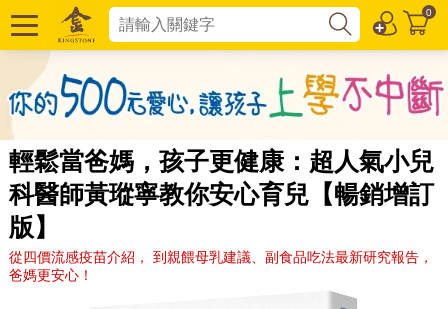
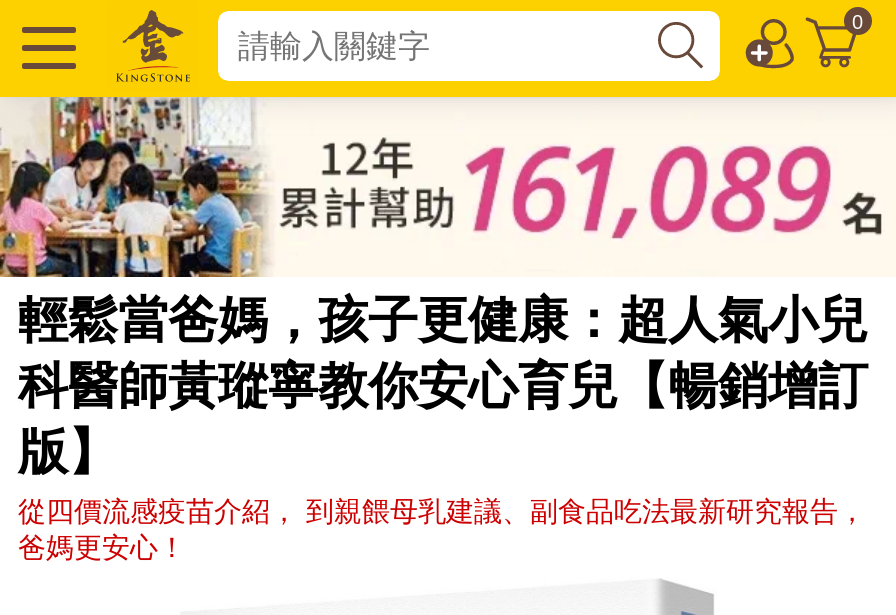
[3,49,444,140] [image] -> [6,95,886,279] [image]

